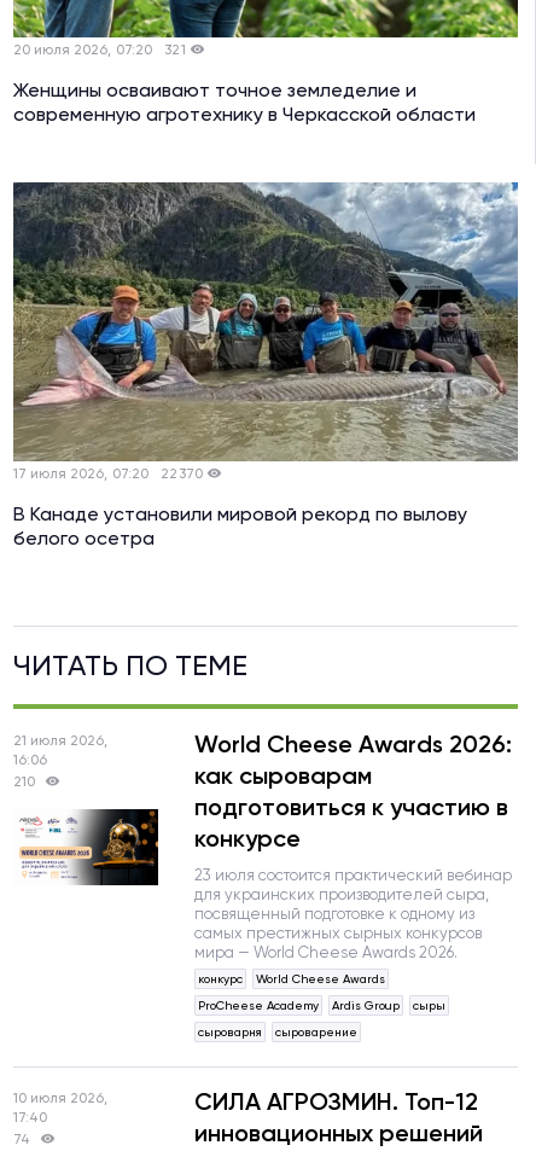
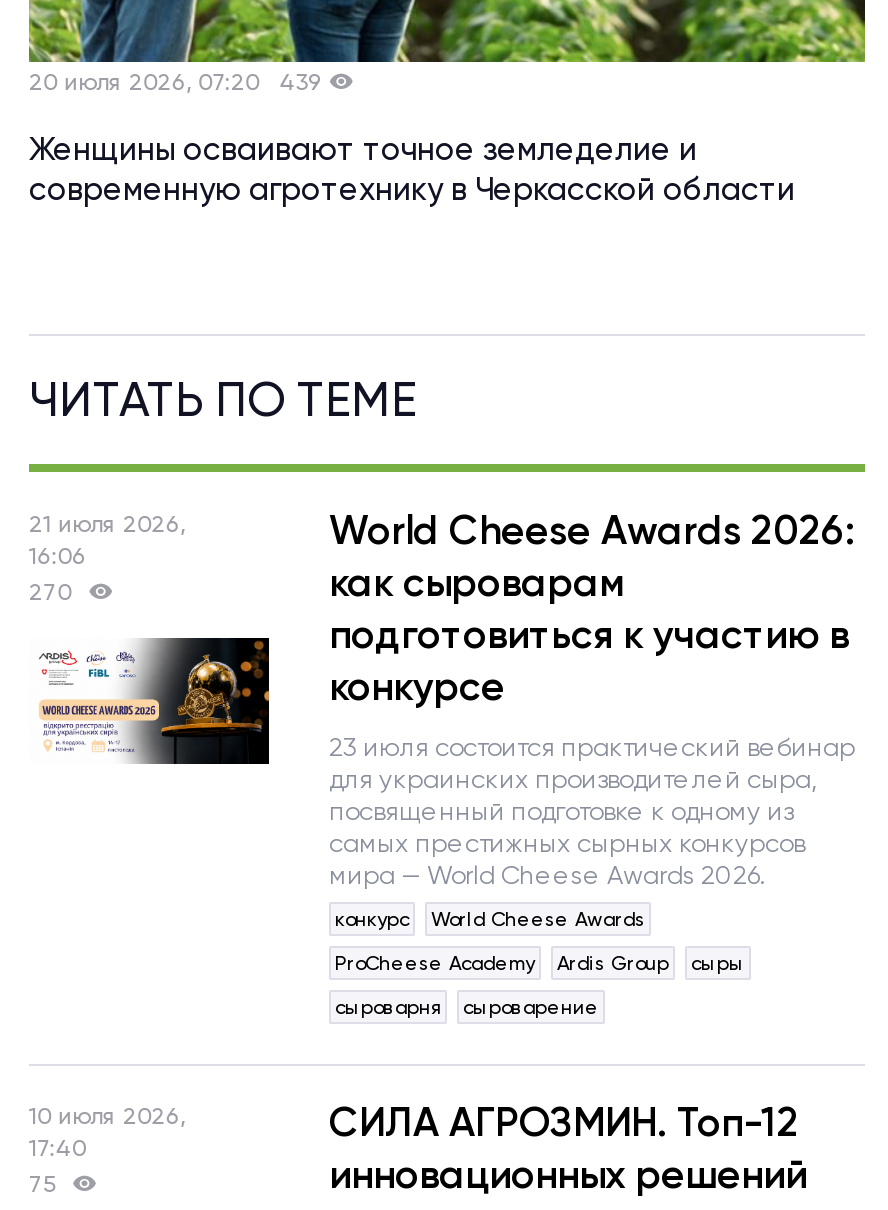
[13,41,186,58] 20 июля 2026, 07:20 321 -> [29,68,322,96] 20 июля 2026, 07:20 439
[12,181,519,549] [image] | 17 июля 2026, 07:20 | 22370 | В Канаде установили мировой рекорд по вылову | белого осетра -> none
[13,773,35,789] 210 -> [29,577,72,605] 270
[13,1130,30,1147] 74 -> [29,1169,55,1197] 75

